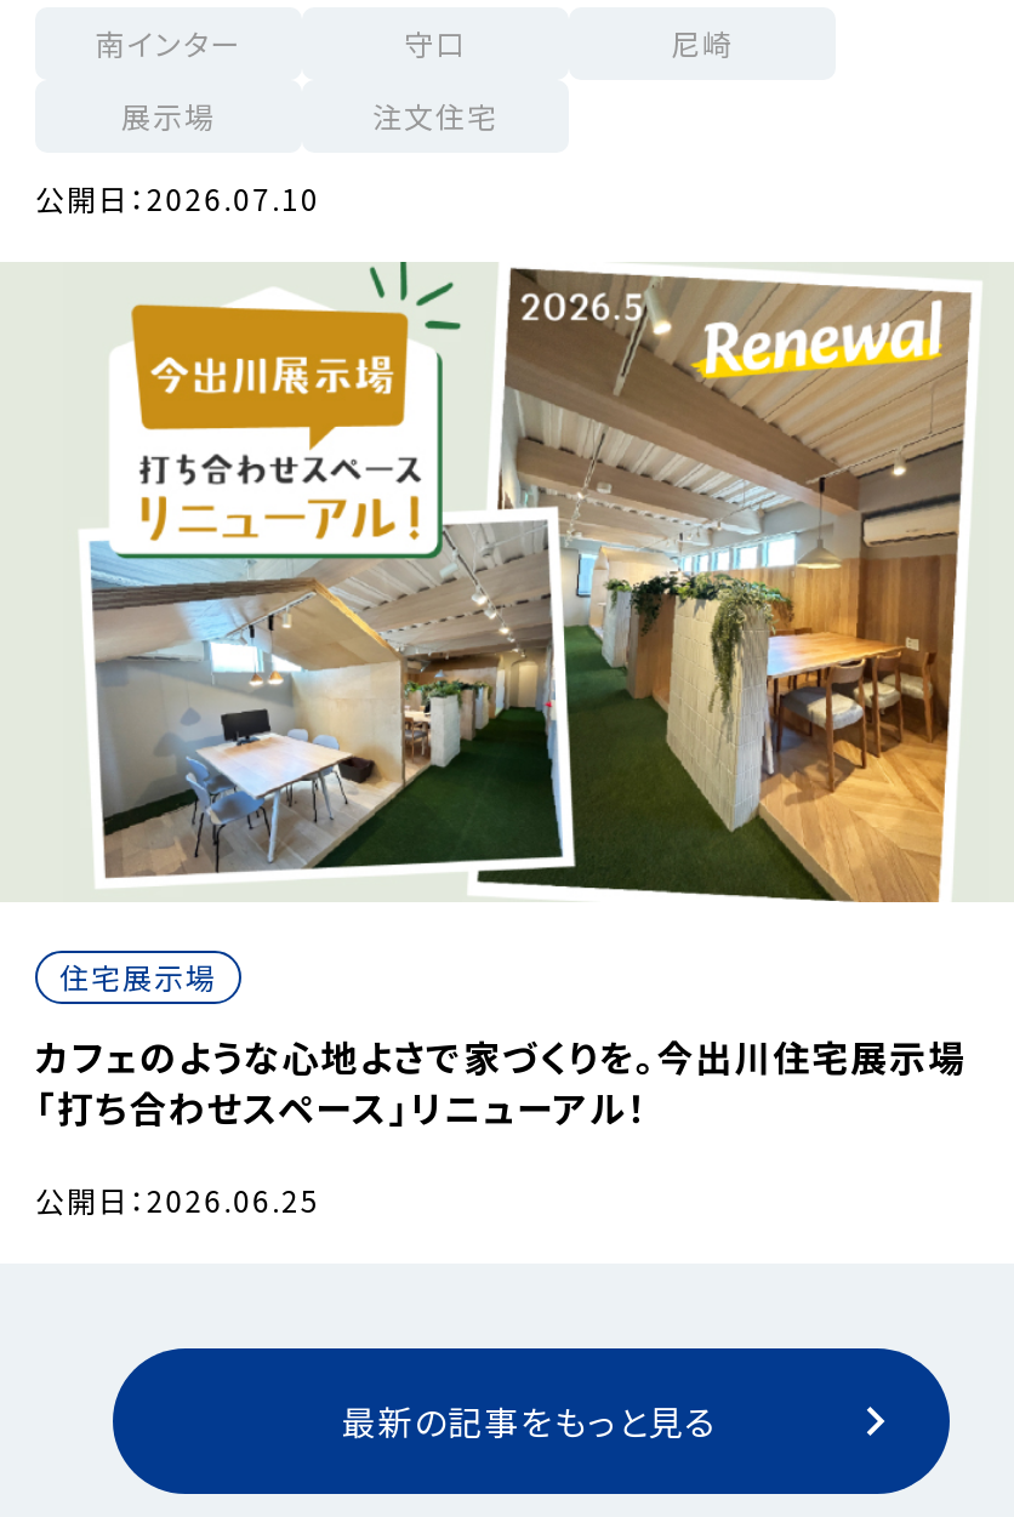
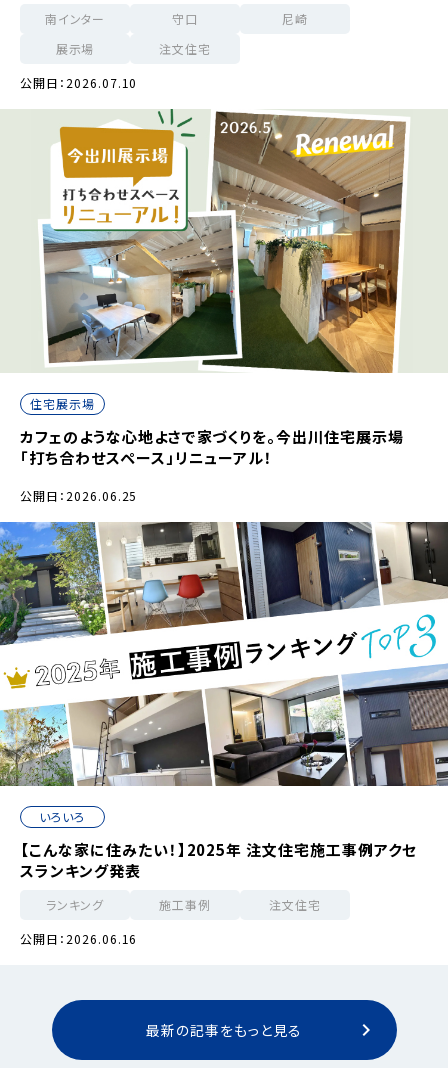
none -> [3,521,445,947] [image] | いろいろ | 【こんな家に住みたい！】2025年 注文住宅施工事例アクセ | スランキング発表 | ランキング | 施工事例 | 注文住宅 | 公開日：2026.06.16

